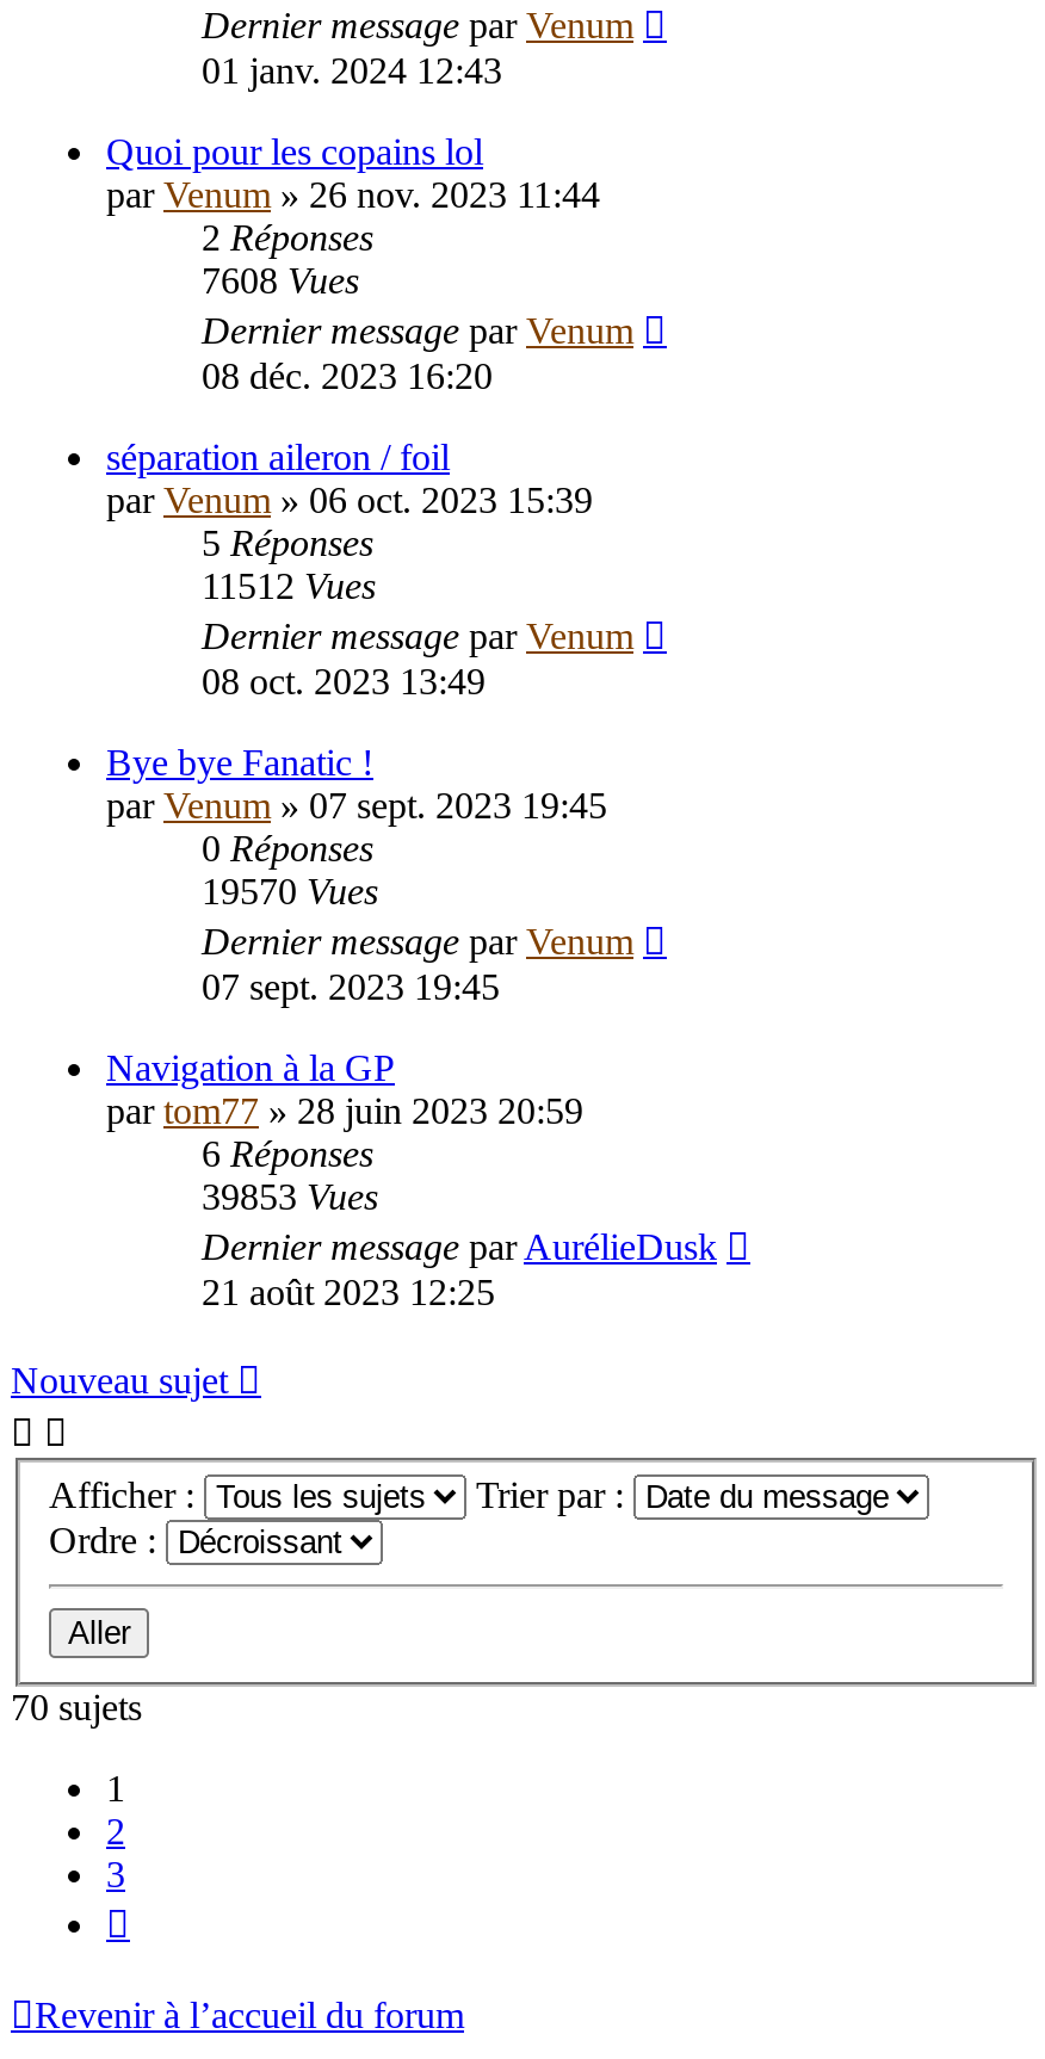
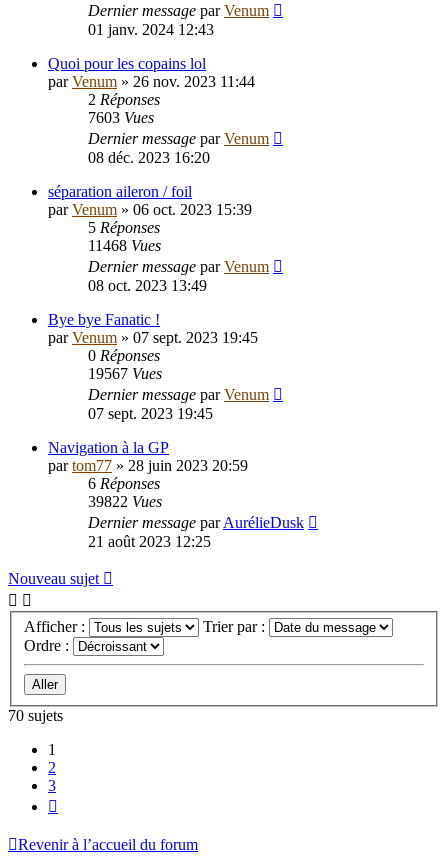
[202,260,359,300] 7608 Vues -> [88,109,154,126] 7603 Vues
[202,565,376,606] 11512 Vues -> [88,237,161,254] 11468 Vues
[202,870,378,911] 19570 Vues -> [88,365,162,382] 19567 Vues
[202,1176,378,1216] 39853 Vues -> [88,493,162,510] 39822 Vues

